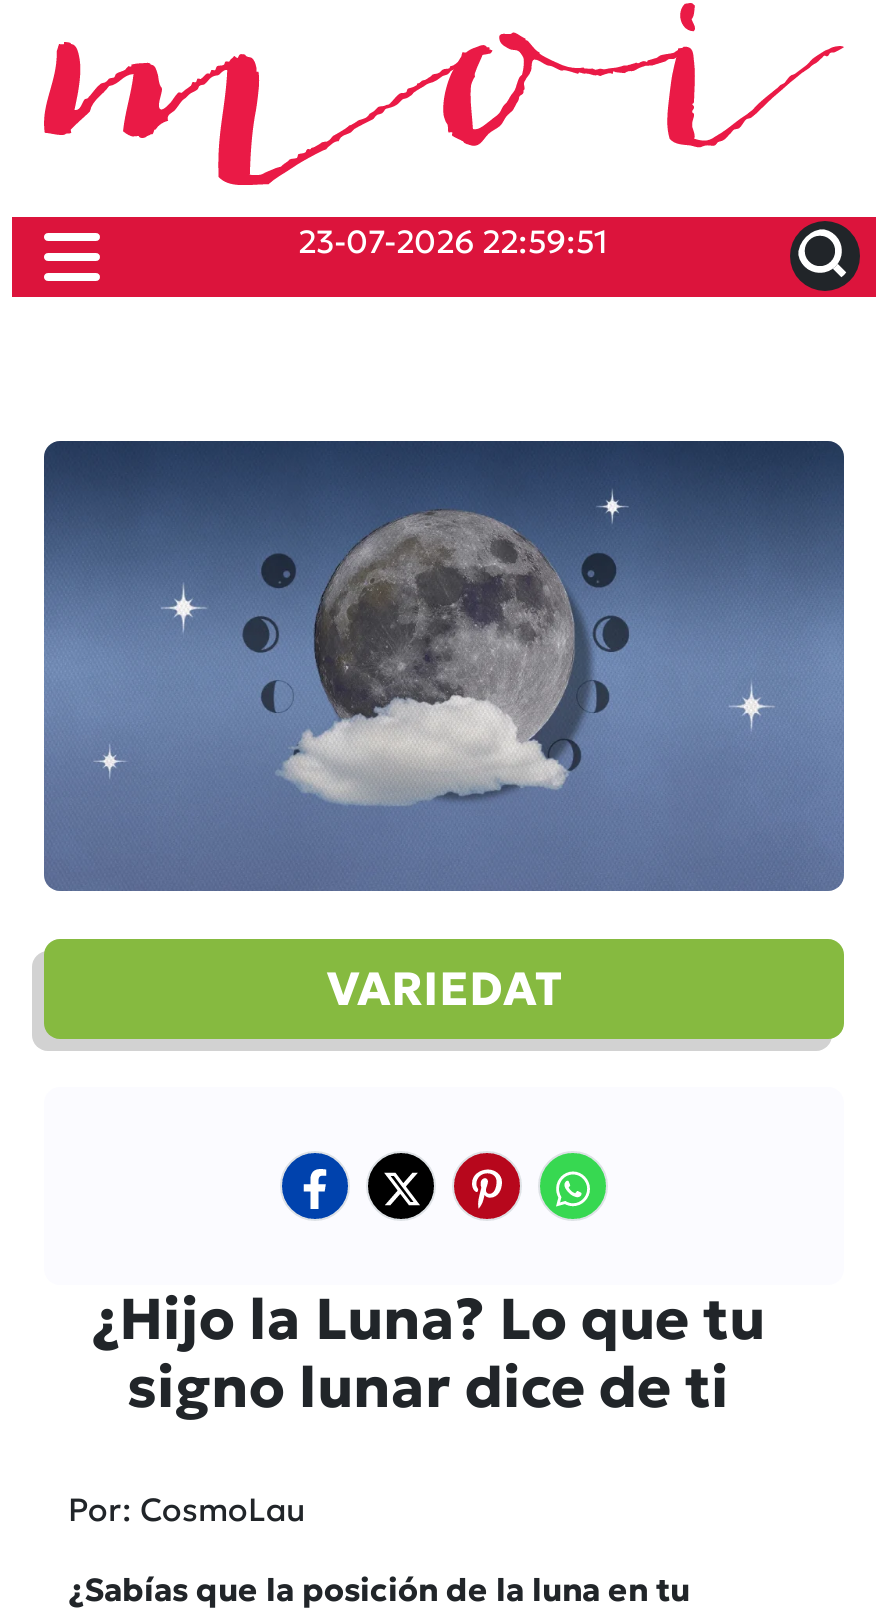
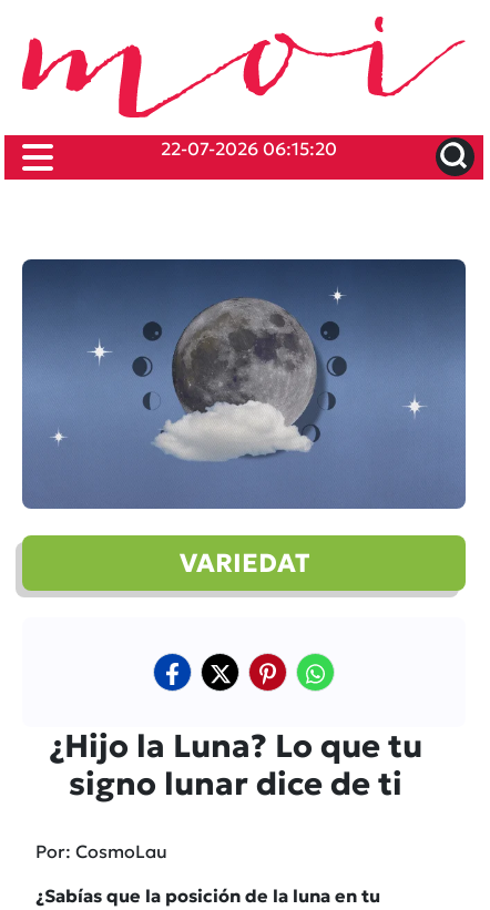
[298,221,608,261] 23-07-2026 22:59:51 -> [161,137,337,159] 22-07-2026 06:15:20

